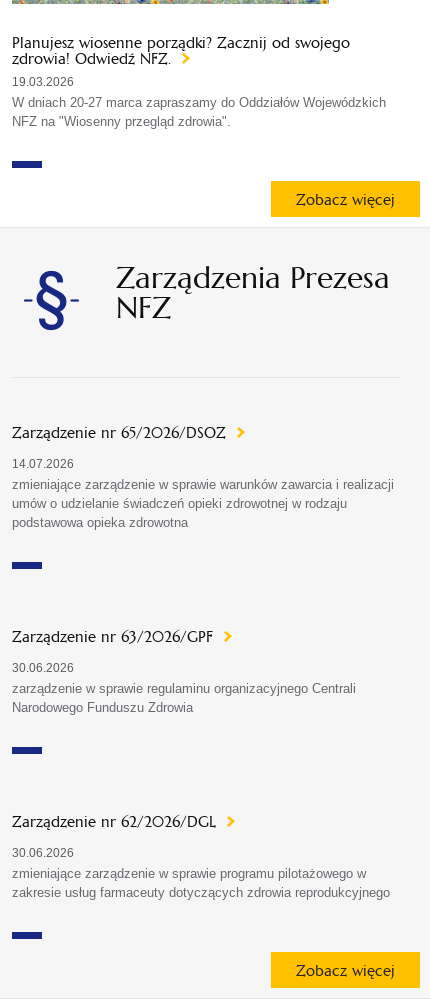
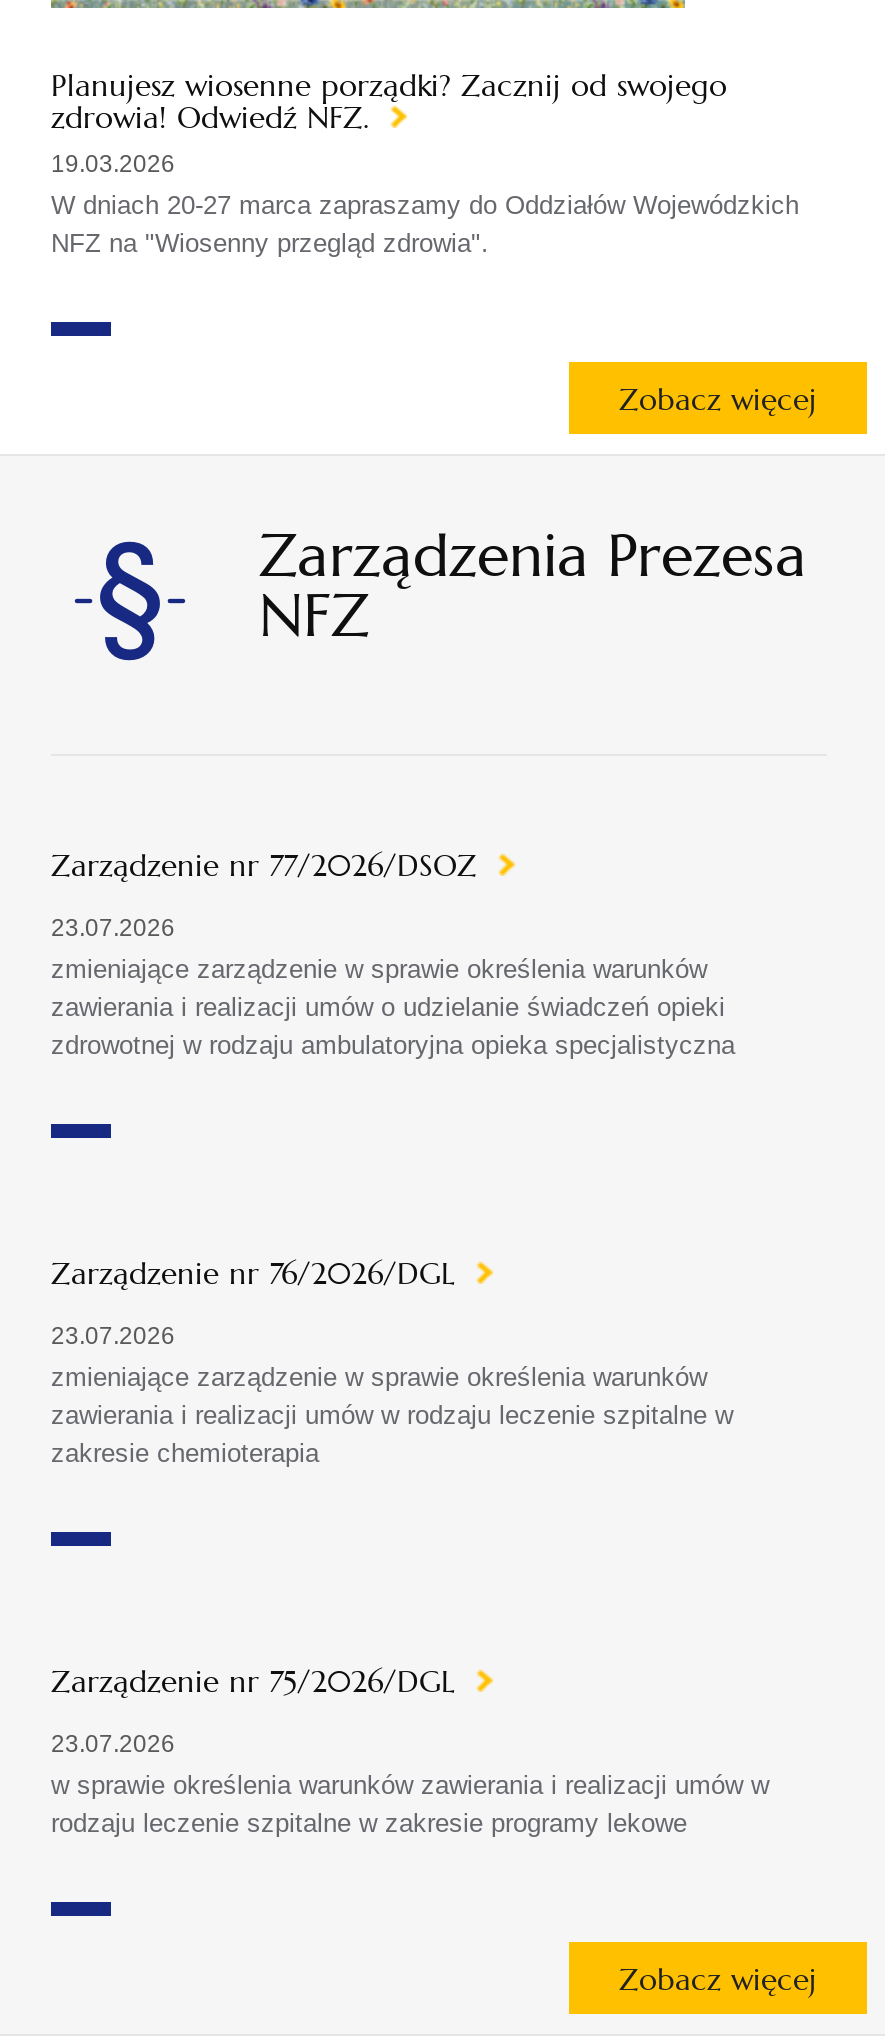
[12,423,231,442] Zarządzenie nr 65/2026/DSOZ -> [51,846,487,884] Zarządzenie nr 77/2026/DSOZ
[12,457,394,530] 14.07.2026 | zmieniające zarządzenie w sprawie warunków zawarcia i realizacji | umów o udzielanie świadczeń opieki zdrowotnej w rodzaju | podstawowa opieka zdrowotna -> [51,914,735,1060] 23.07.2026 | zmieniające zarządzenie w sprawie określenia warunków | zawierania i realizacji umów o udzielanie świadczeń opieki | zdrowotnej w rodzaju ambulatoryjna opieka specjalistyczna
[12,627,218,646] Zarządzenie nr 63/2026/GPF -> [51,1254,465,1292] Zarządzenie nr 76/2026/DGL
[12,661,356,715] 30.06.2026 | zarządzenie w sprawie regulaminu organizacyjnego Centrali | Narodowego Funduszu Zdrowia -> [51,1322,733,1468] 23.07.2026 | zmieniające zarządzenie w sprawie określenia warunków | zawierania i realizacji umów w rodzaju leczenie szpitalne w | zakresie chemioterapia
[12,812,221,831] Zarządzenie nr 62/2026/DGL -> [51,1662,465,1700] Zarządzenie nr 75/2026/DGL
[12,846,390,900] 30.06.2026 | zmieniające zarządzenie w sprawie programu pilotażowego w | zakresie usług farmaceuty dotyczących zdrowia reprodukcyjnego -> [51,1730,769,1838] 23.07.2026 | w sprawie określenia warunków zawierania i realizacji umów w | rodzaju leczenie szpitalne w zakresie programy lekowe

